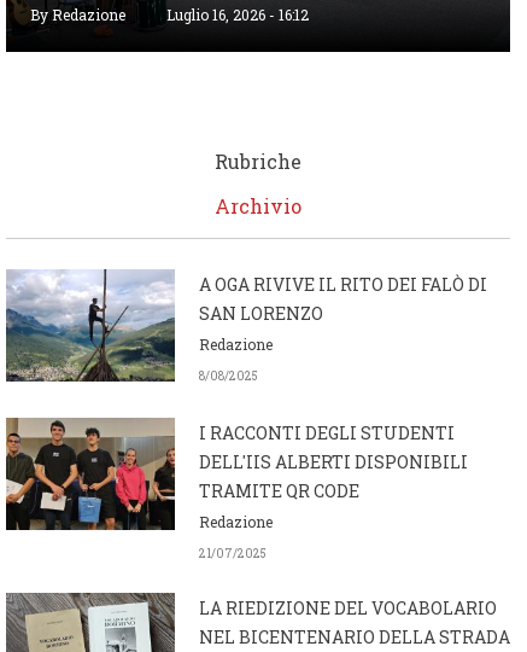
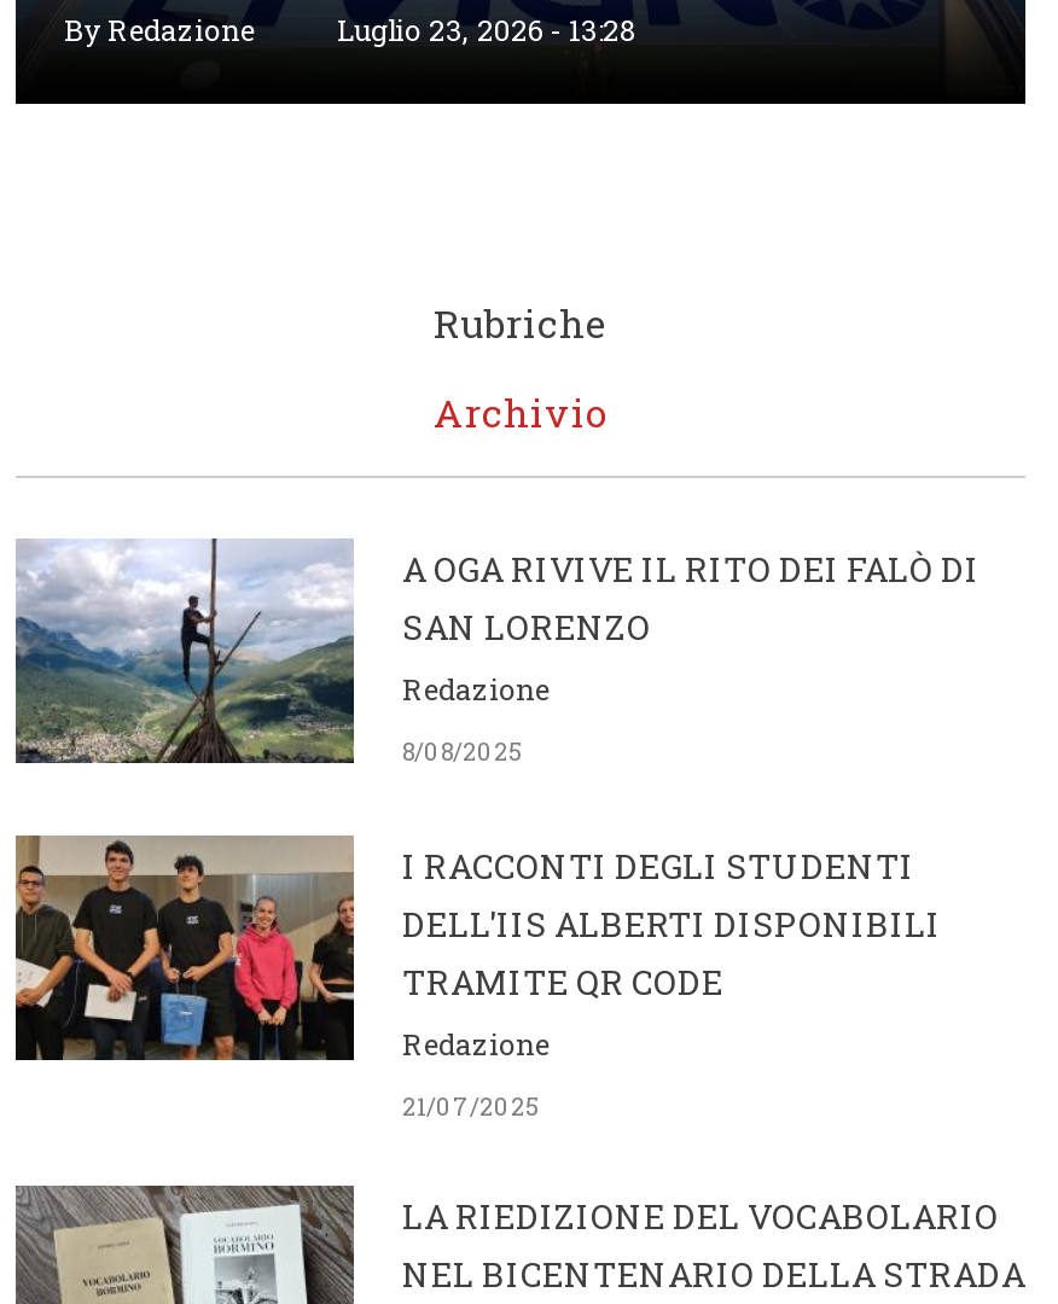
[166,4,309,24] Luglio 16, 2026 - 16:12 -> [337,9,636,48] Luglio 23, 2026 - 13:28

